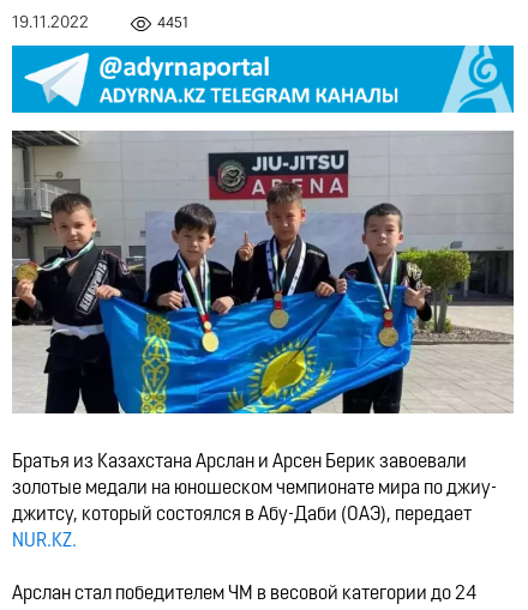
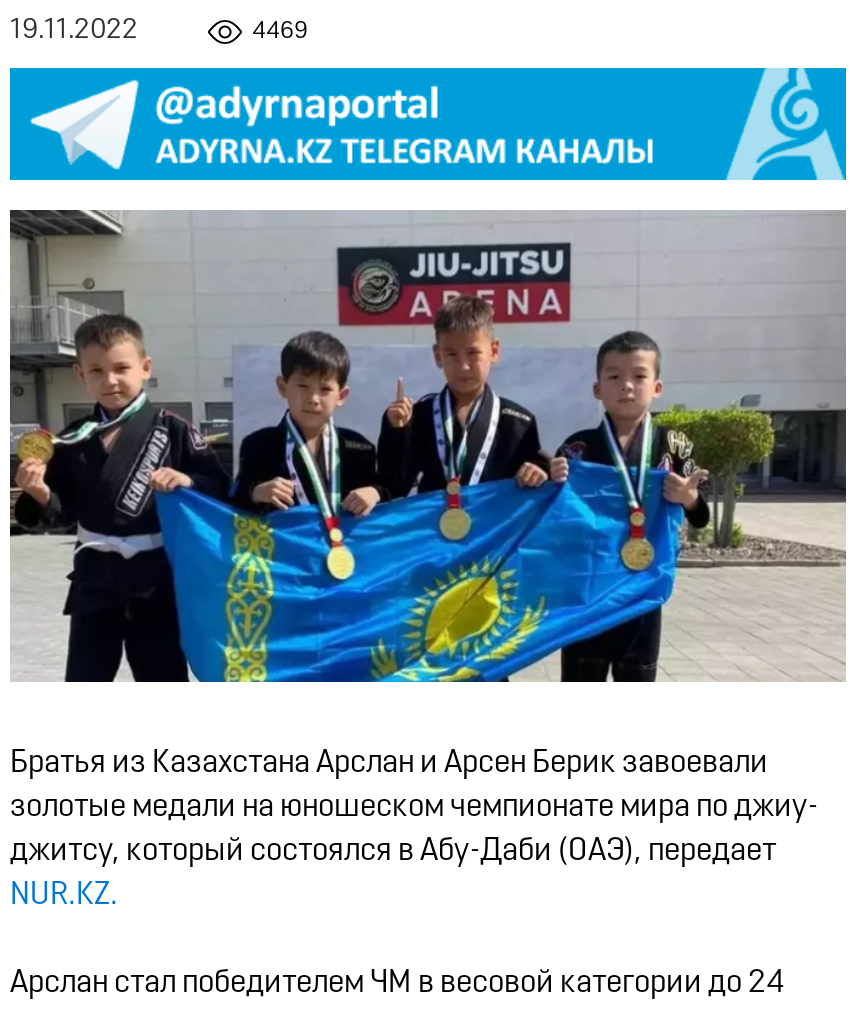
[157,17,188,31] 4451 -> [252,20,308,44] 4469

